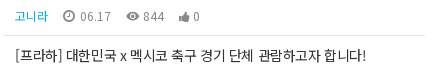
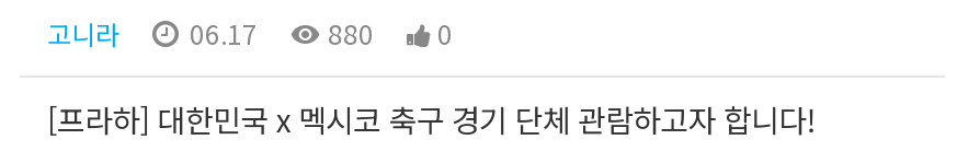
[15,7,200,24] 고니라 06.17 844 0 -> [47,14,453,51] 고니라 06.17 880 0

